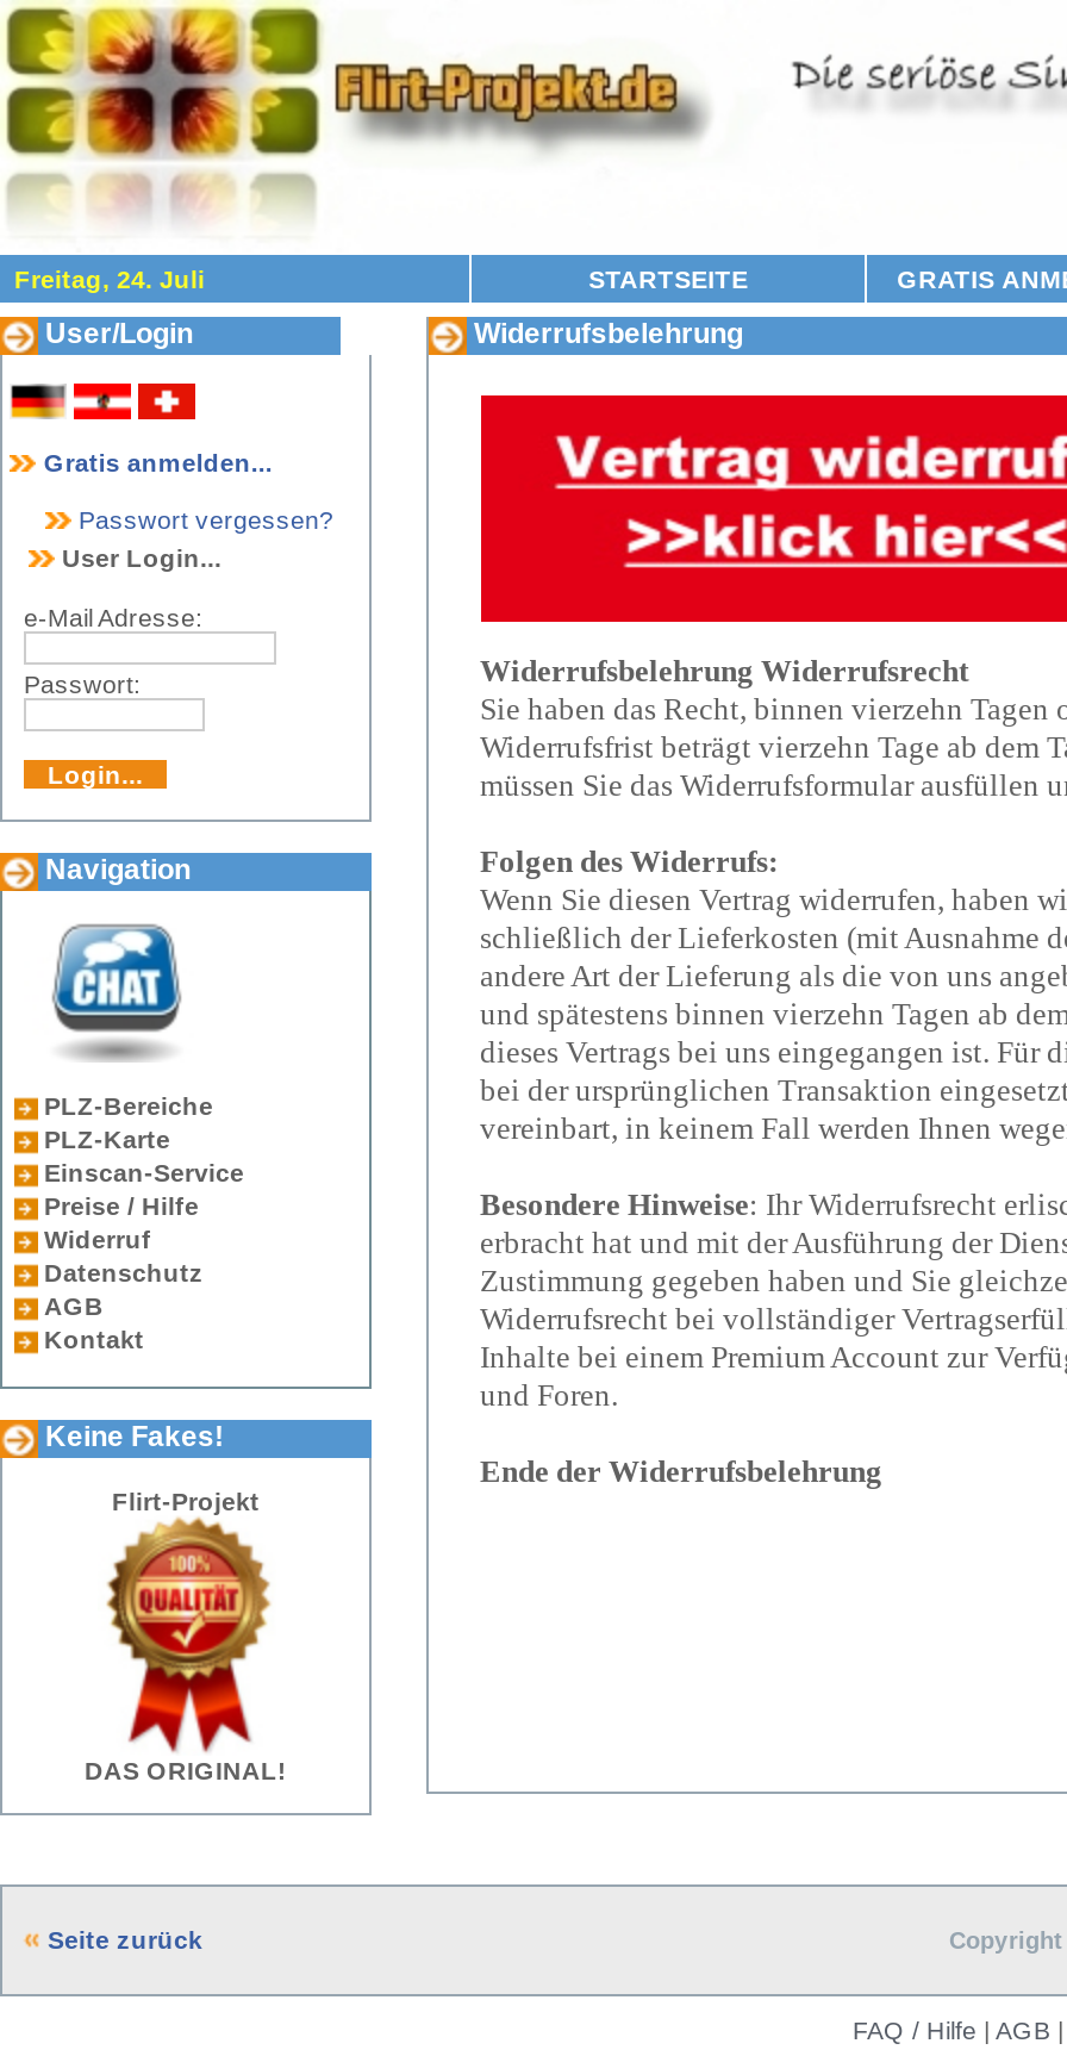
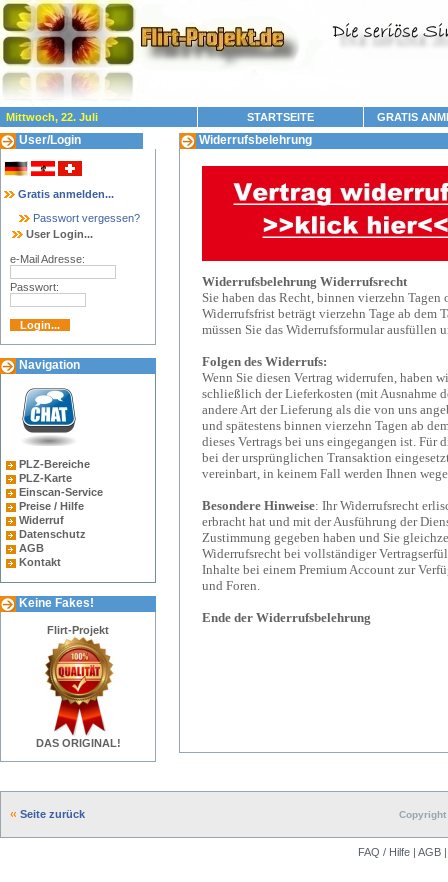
[14,264,205,293] Freitag, 24. Juli -> [6,111,98,123] Mittwoch, 22. Juli

